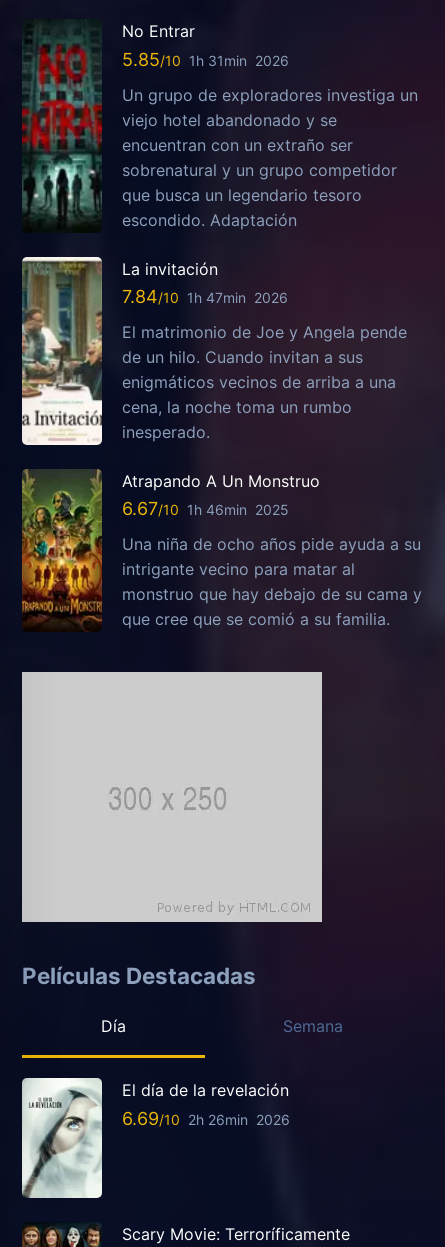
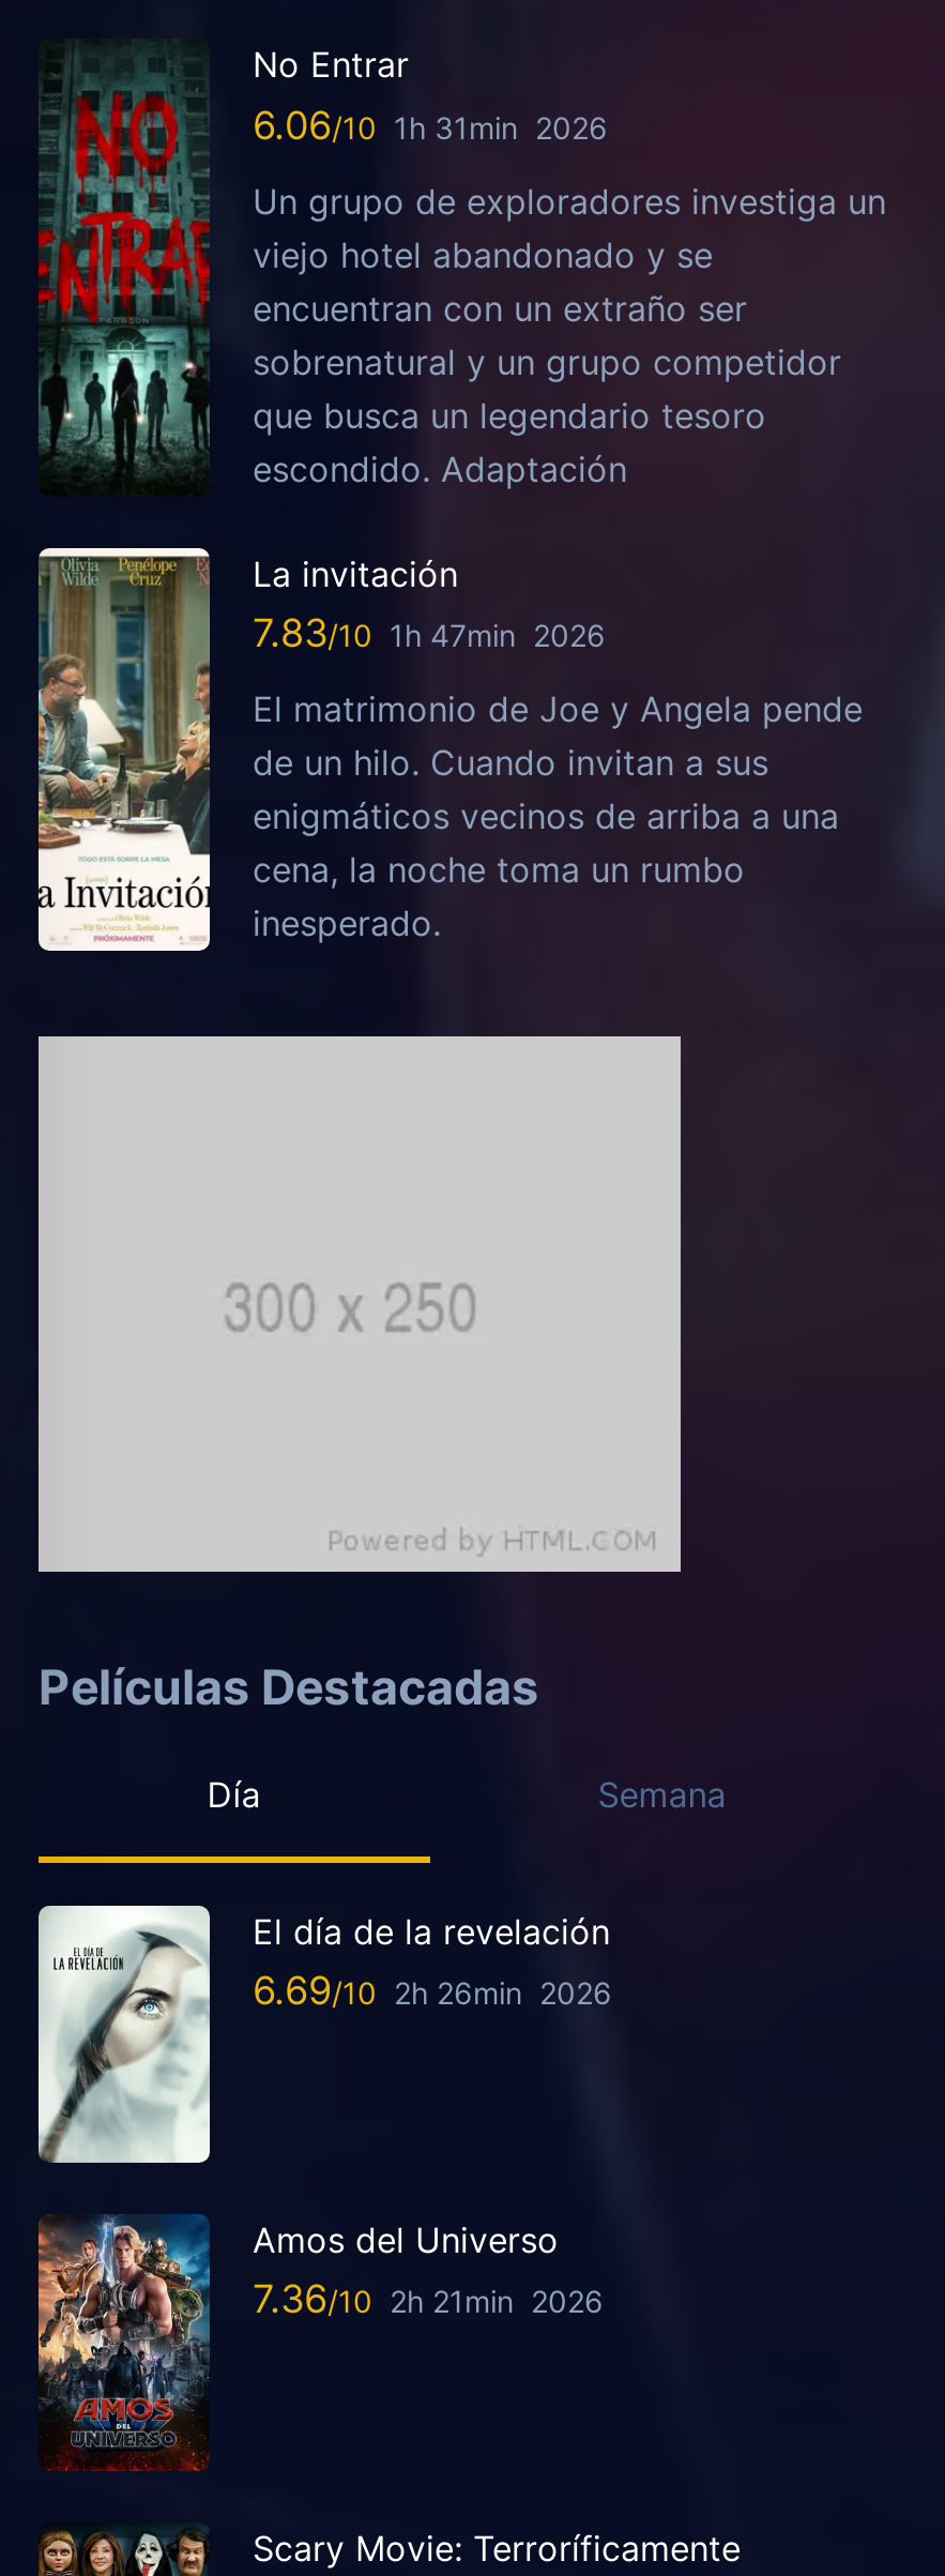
[122,49,289,70] 5.85 1h 31min 2026 -> [253,102,608,147] 6.06 1h 31min 2026
[122,286,288,307] 7.84 1h 47min 2026 -> [253,610,606,655] 7.83 1h 47min 2026
[21,469,422,632] [image] | Atrapando A Un Monstruo | 6.67 | 1h 46min 2025 | Una niña de ocho años pide ayuda a su | intrigante vecino para matar al | monstruo que hay debajo de su cama y | que cree que se comió a su familia. -> none
moved [21,962,343,1200] -> [36,1657,726,2167]: [image] | Películas Destacadas | Día | Semana | El día de la revelación | 6.69 | 2h 26min 2026
none -> [36,2214,604,2471] [image] | Amos del Universo | 7.36 | 2h 21min 2026

